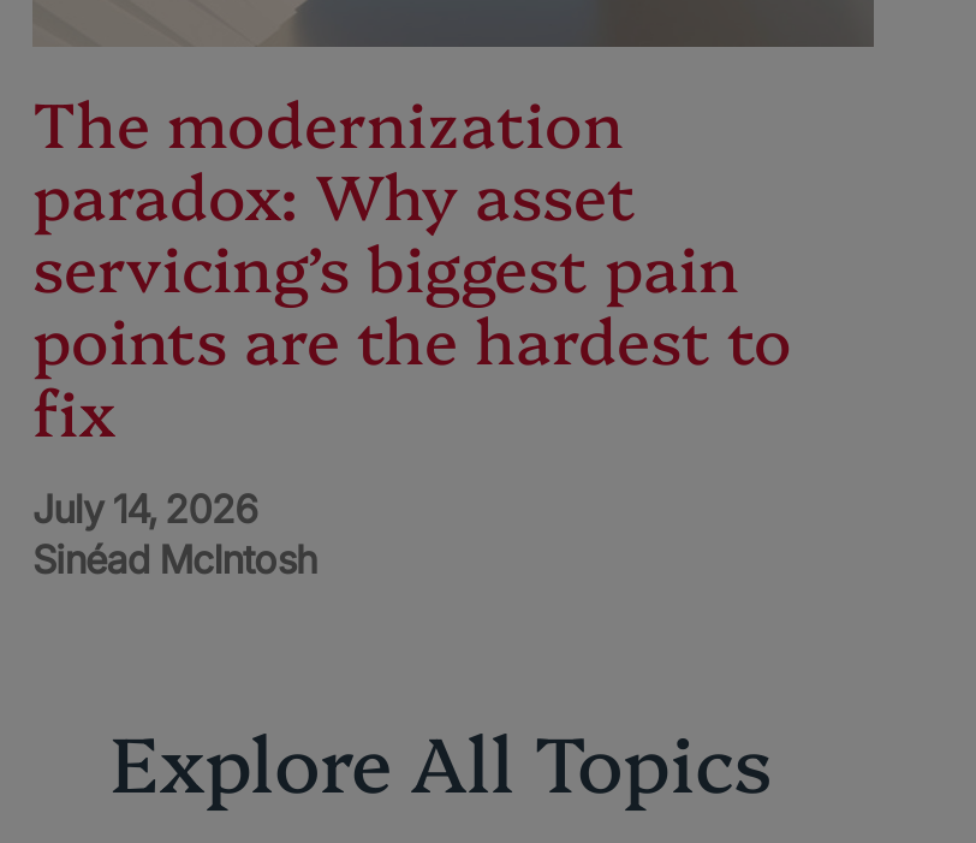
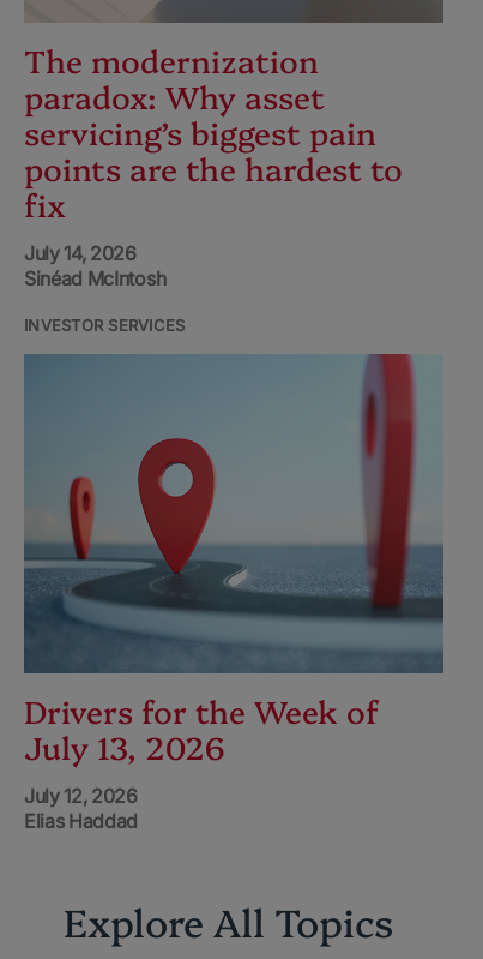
none -> [23,353,445,833] [image] | Drivers for the Week of | July 13, 2026 | July 12, 2026 | Elias Haddad
none -> [24,316,185,335] INVESTOR SERVICES

